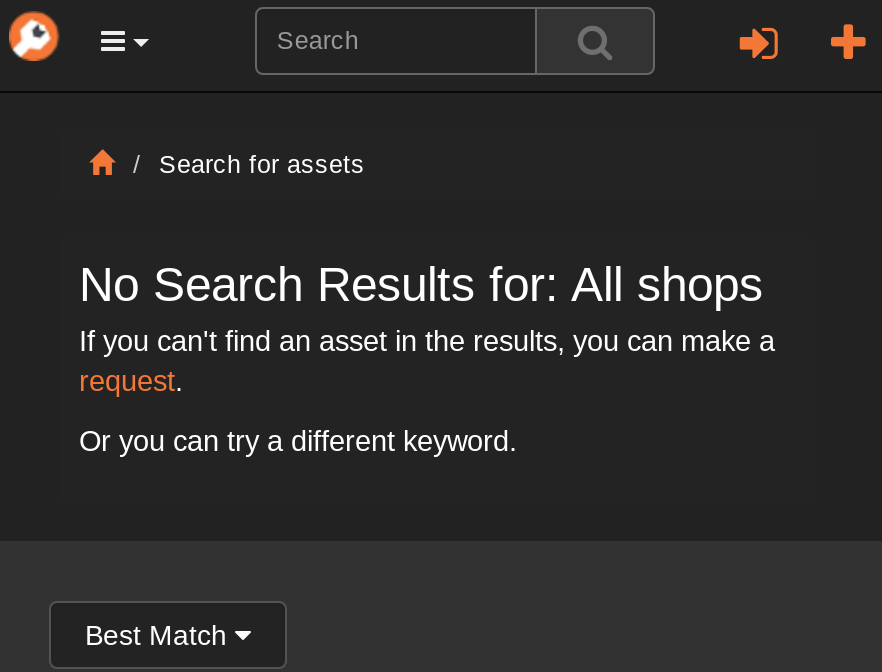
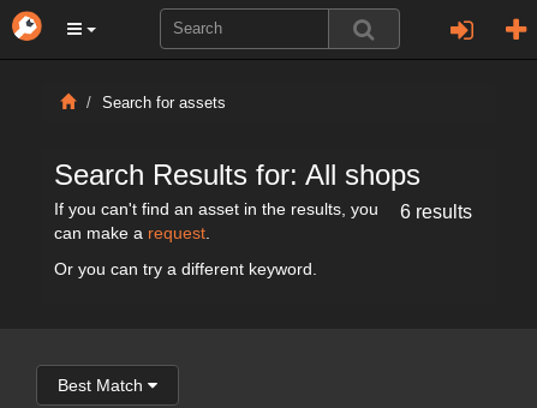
[79,257,775,397] No Search Results for: All shops | If you can't find an asset in the results, you can make a | request. -> [54,158,472,242] Search Results for: All shops | 6 results | If you can't find an asset in the results, you | can make a request.

